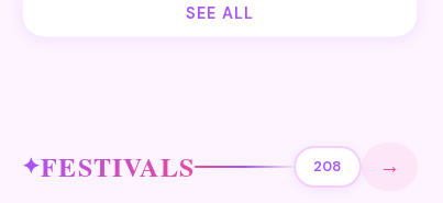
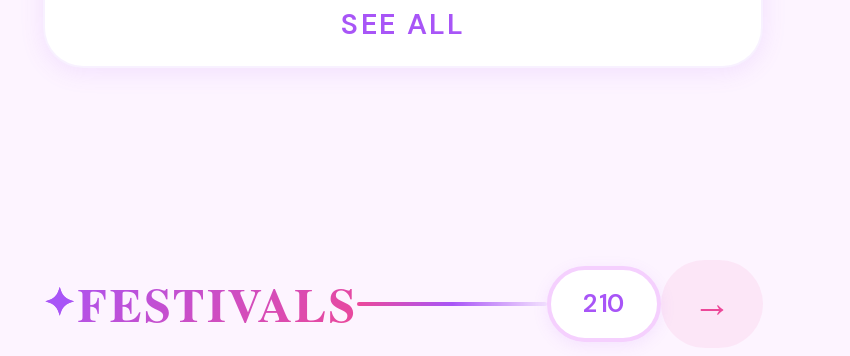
[313,157,342,176] 208 -> [583,286,625,320] 210

